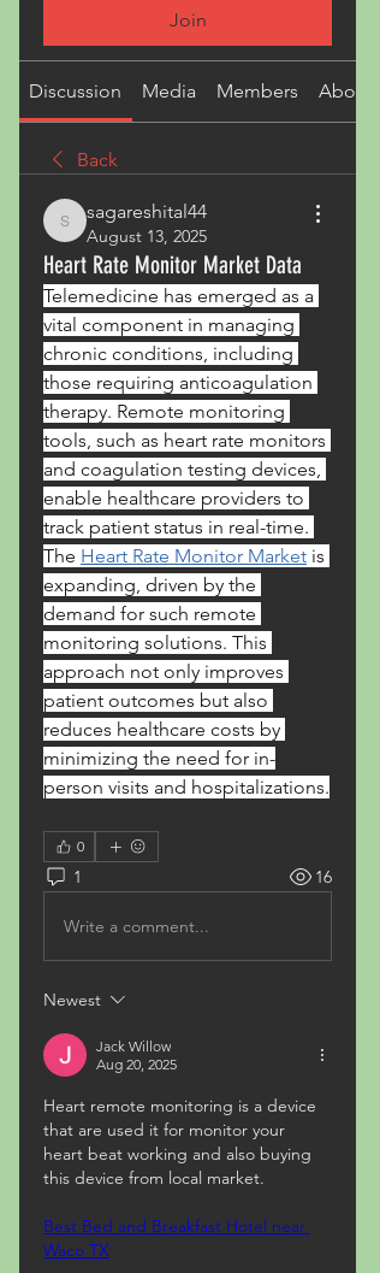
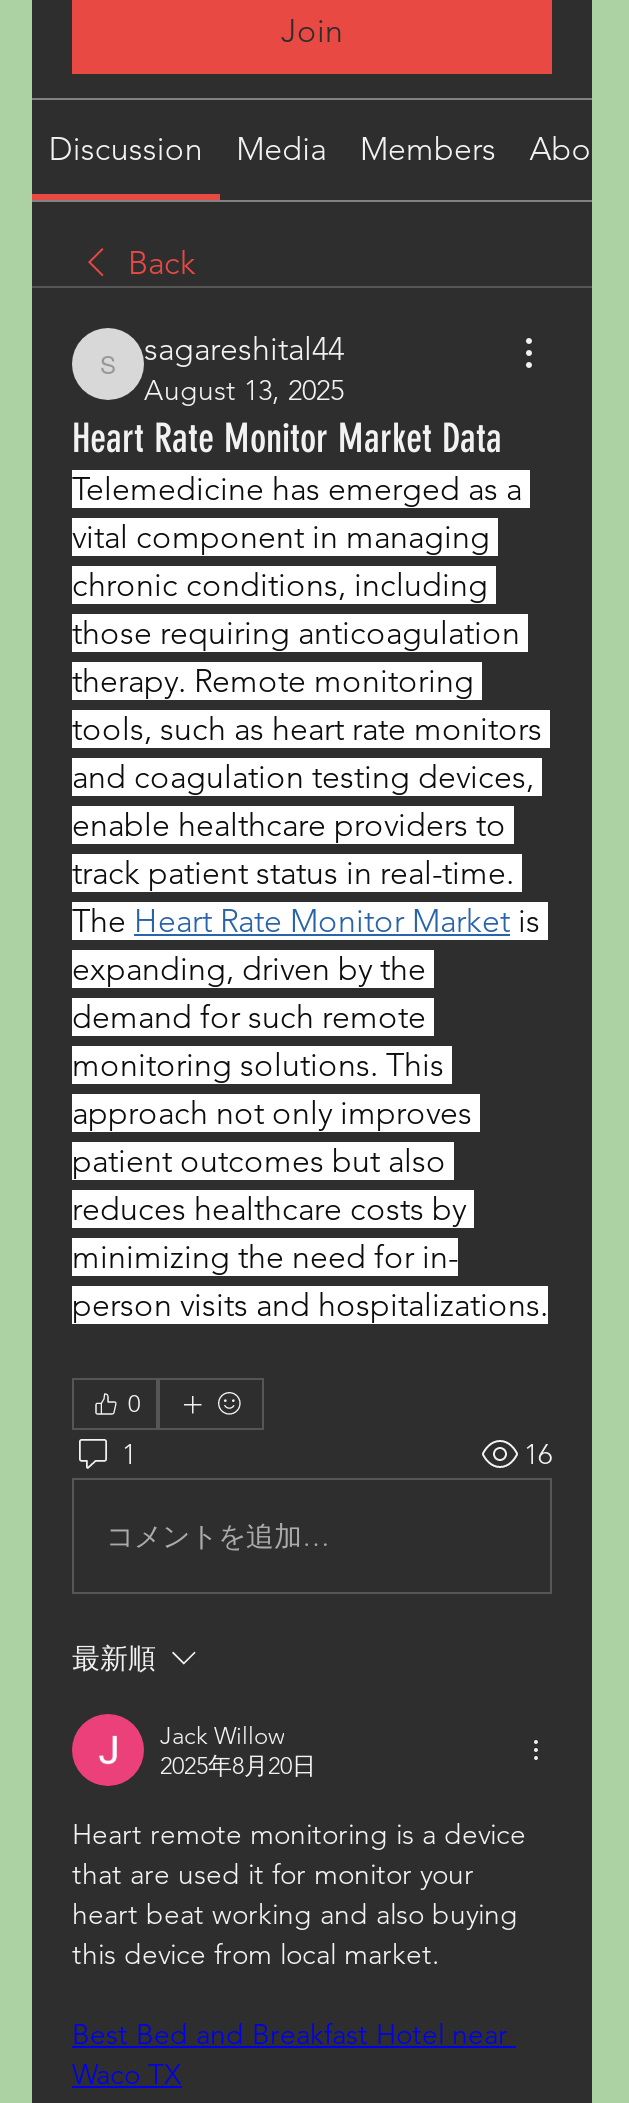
[64,915,209,936] Write a comment... -> [106,1517,330,1553] コメントを追加…
[43,989,101,1010] Newest -> [72,1640,156,1676] 最新順
[96,1055,177,1073] Aug 20, 2025 -> [160,1750,316,1780] 2025年8月20日

